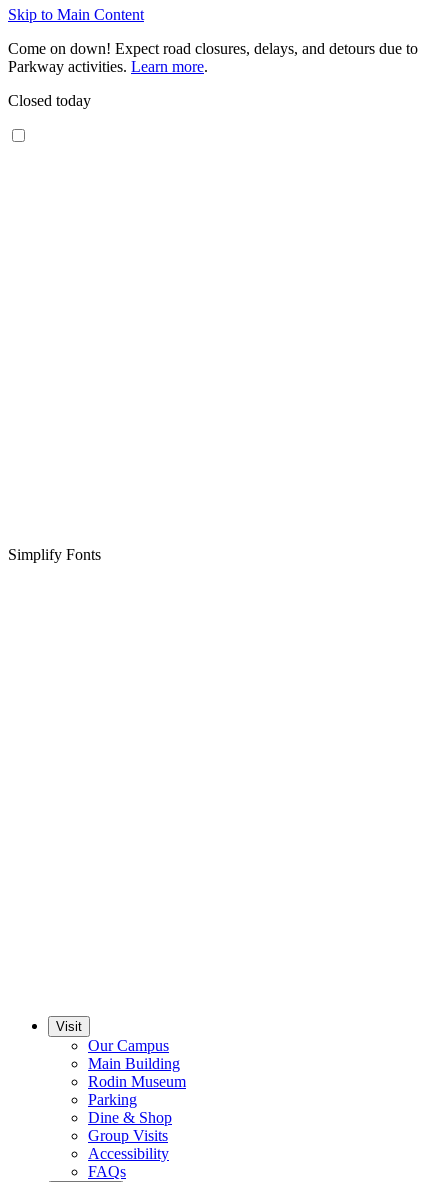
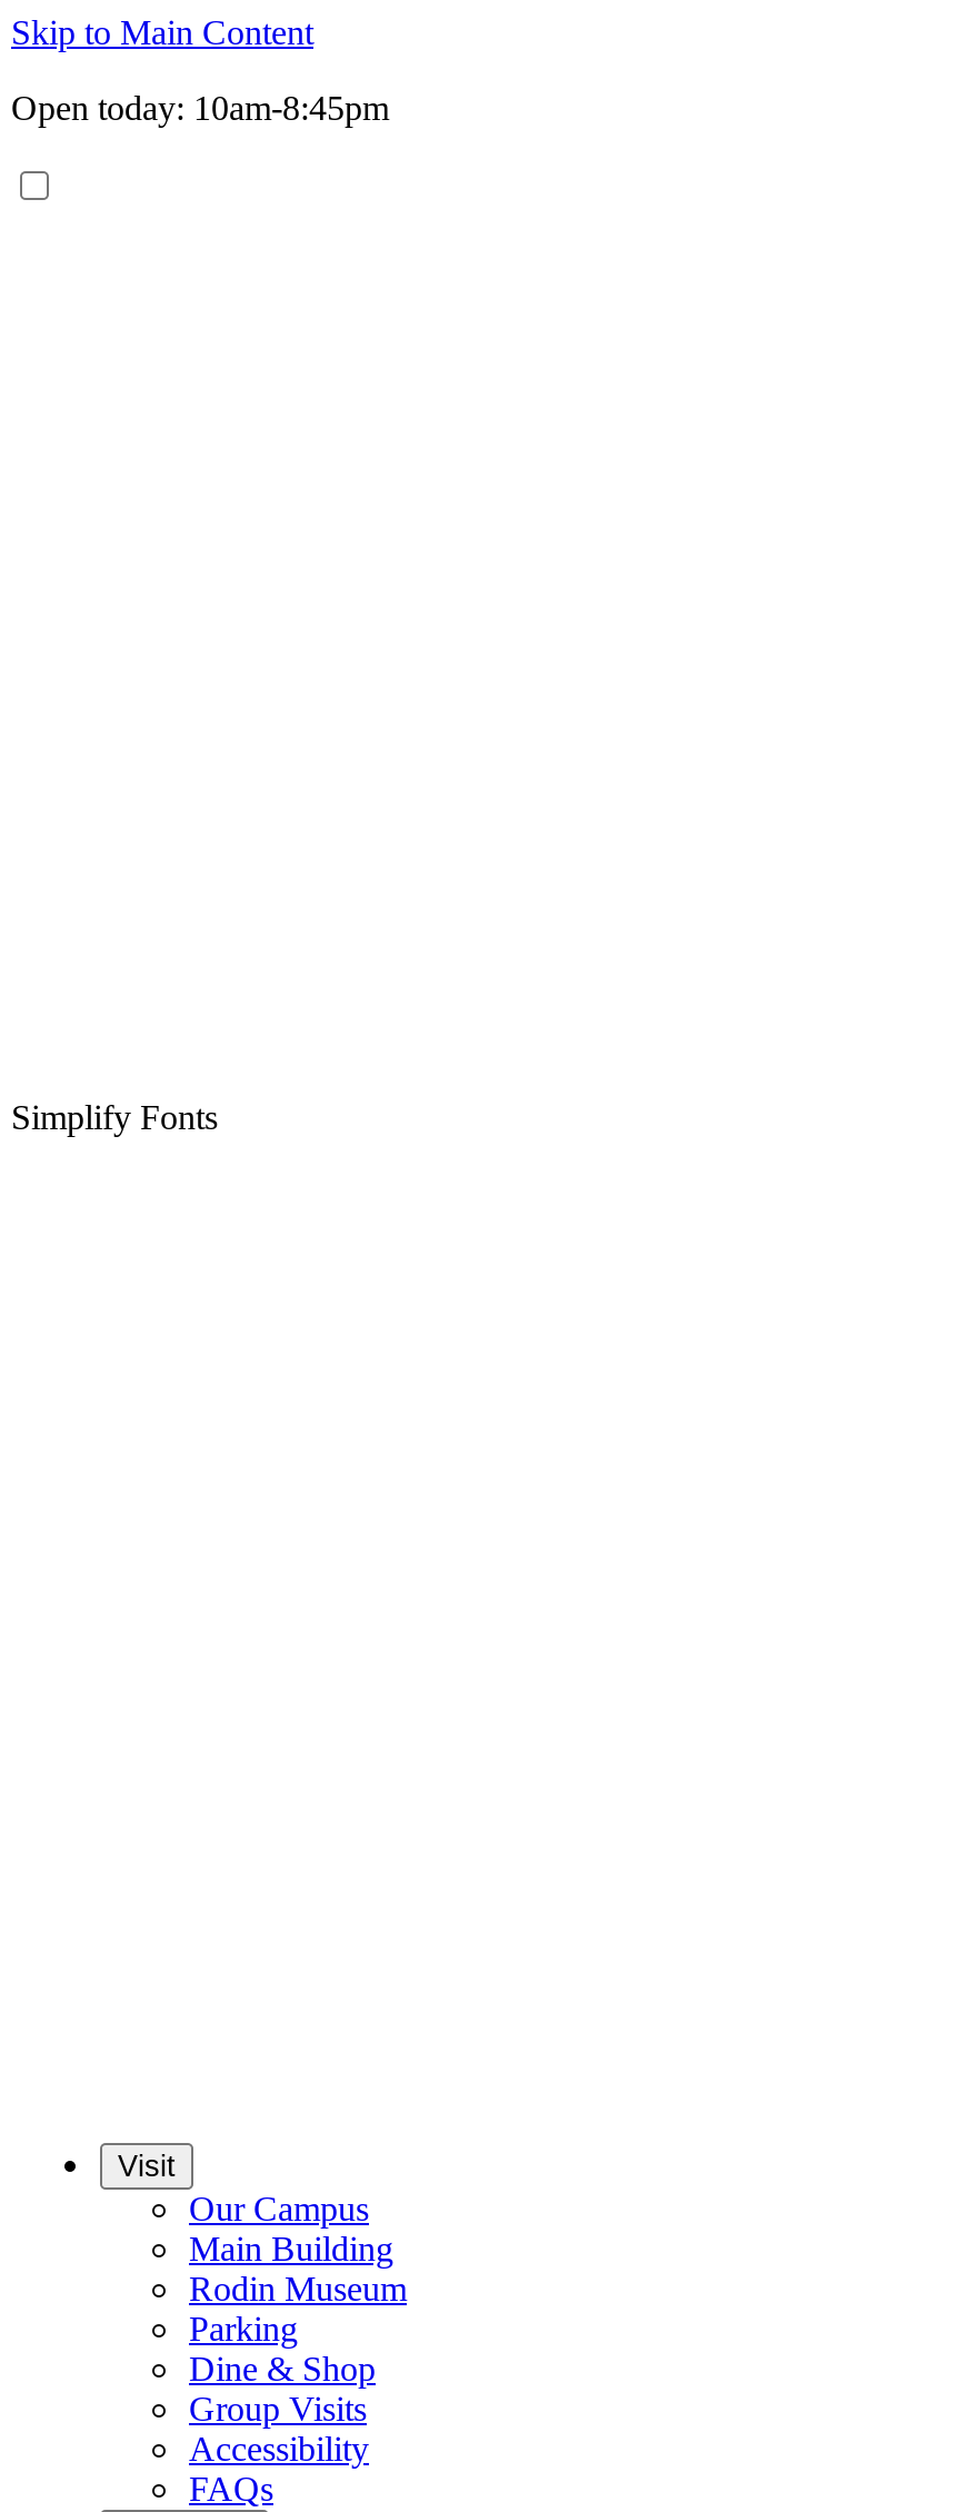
[8,40,418,109] Come on down! Expect road closures, delays, and detours due to | Parkway activities. Learn more. | Closed today -> [11,89,389,127] Open today: 10am-8:45pm

